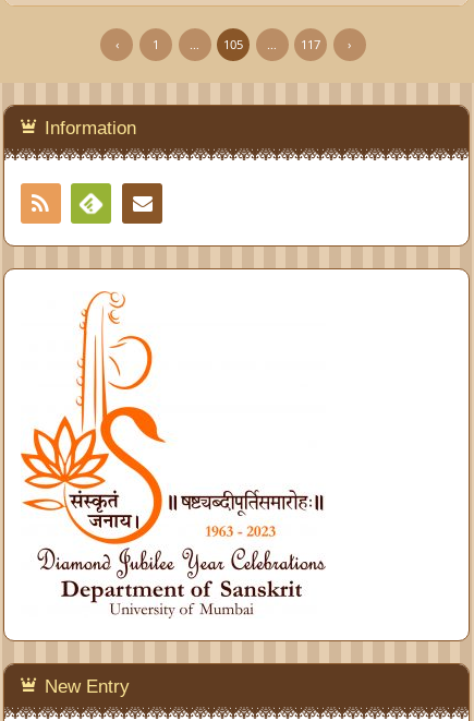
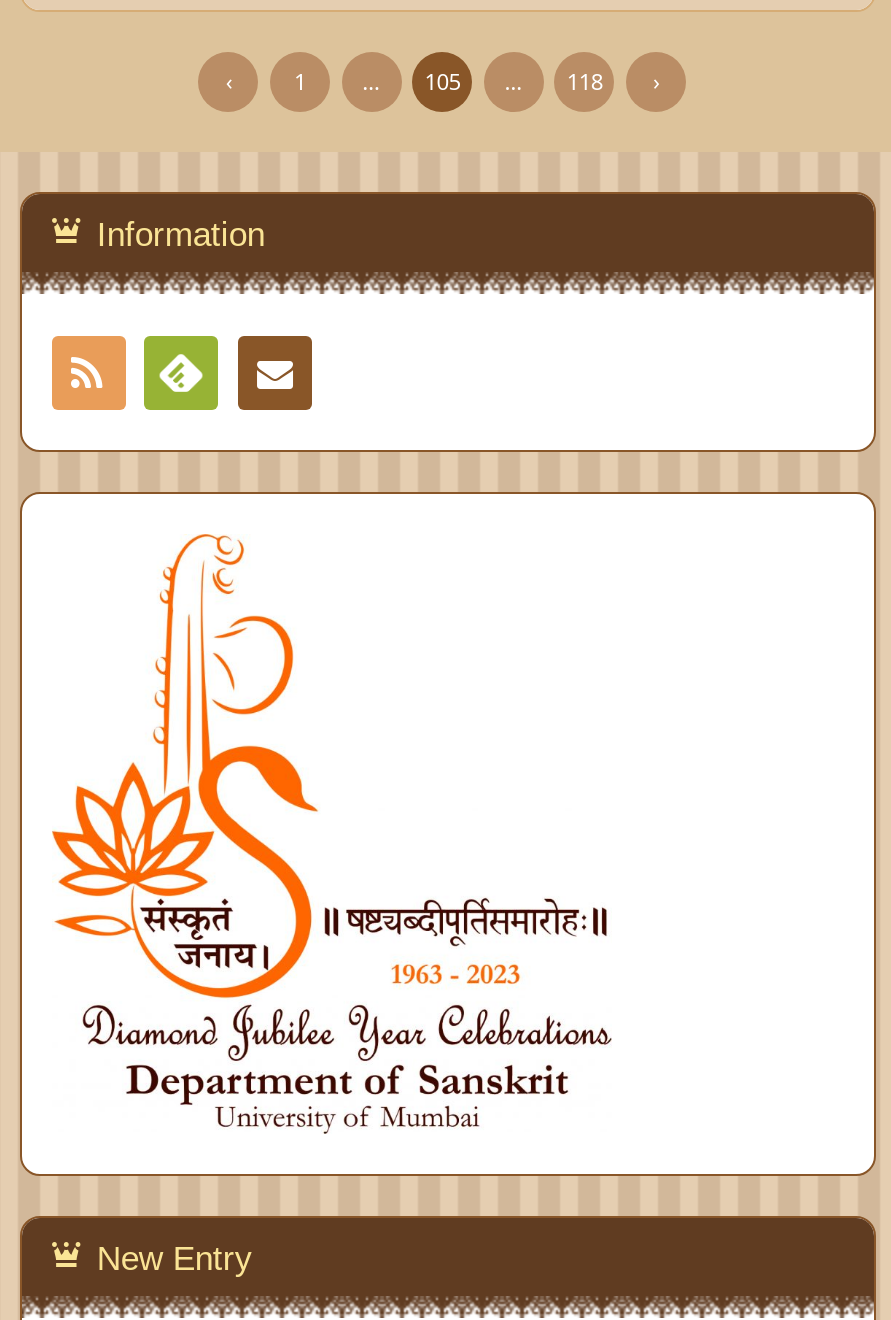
[301,36,321,53] 117 -> [567,66,603,96] 118

